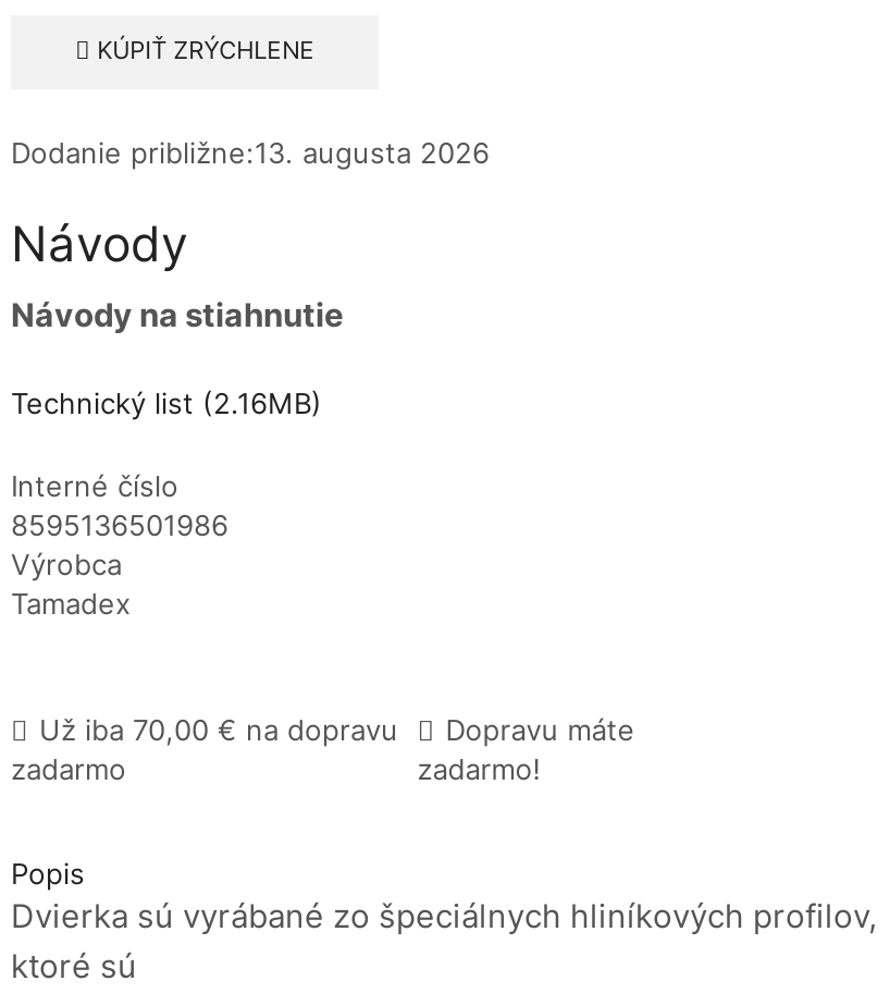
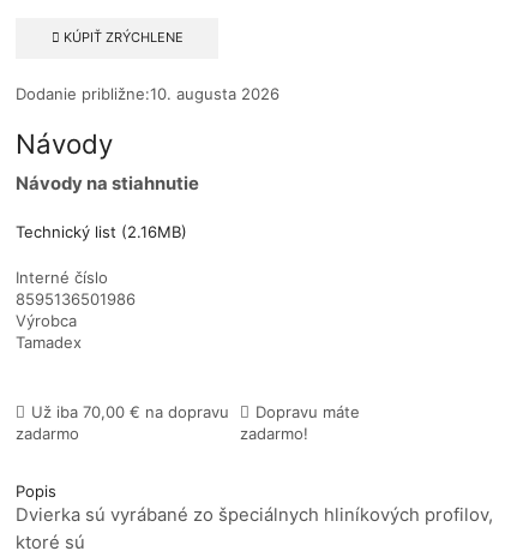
[11,135,490,170] Dodanie približne:13. augusta 2026 -> [16,84,279,103] Dodanie približne:10. augusta 2026

